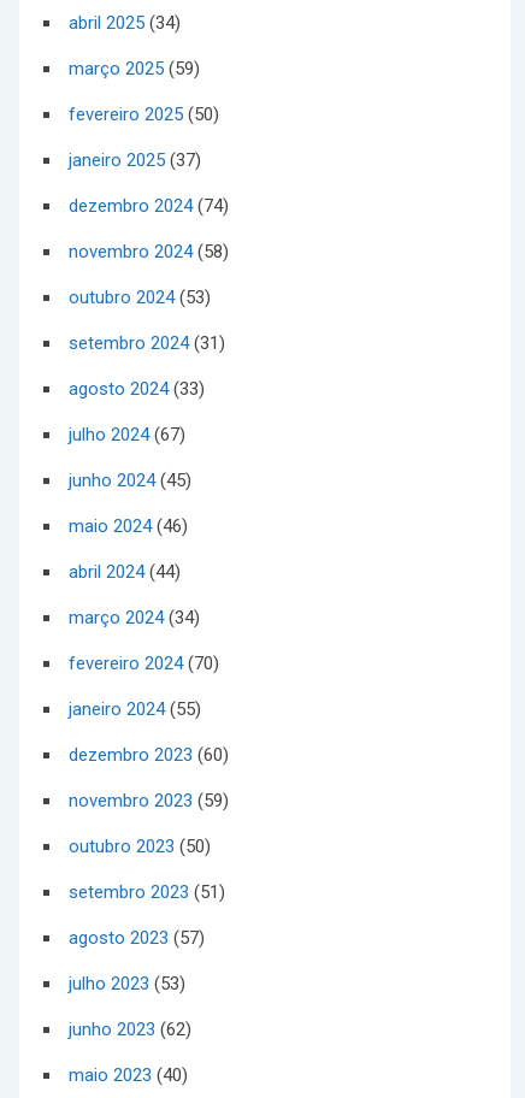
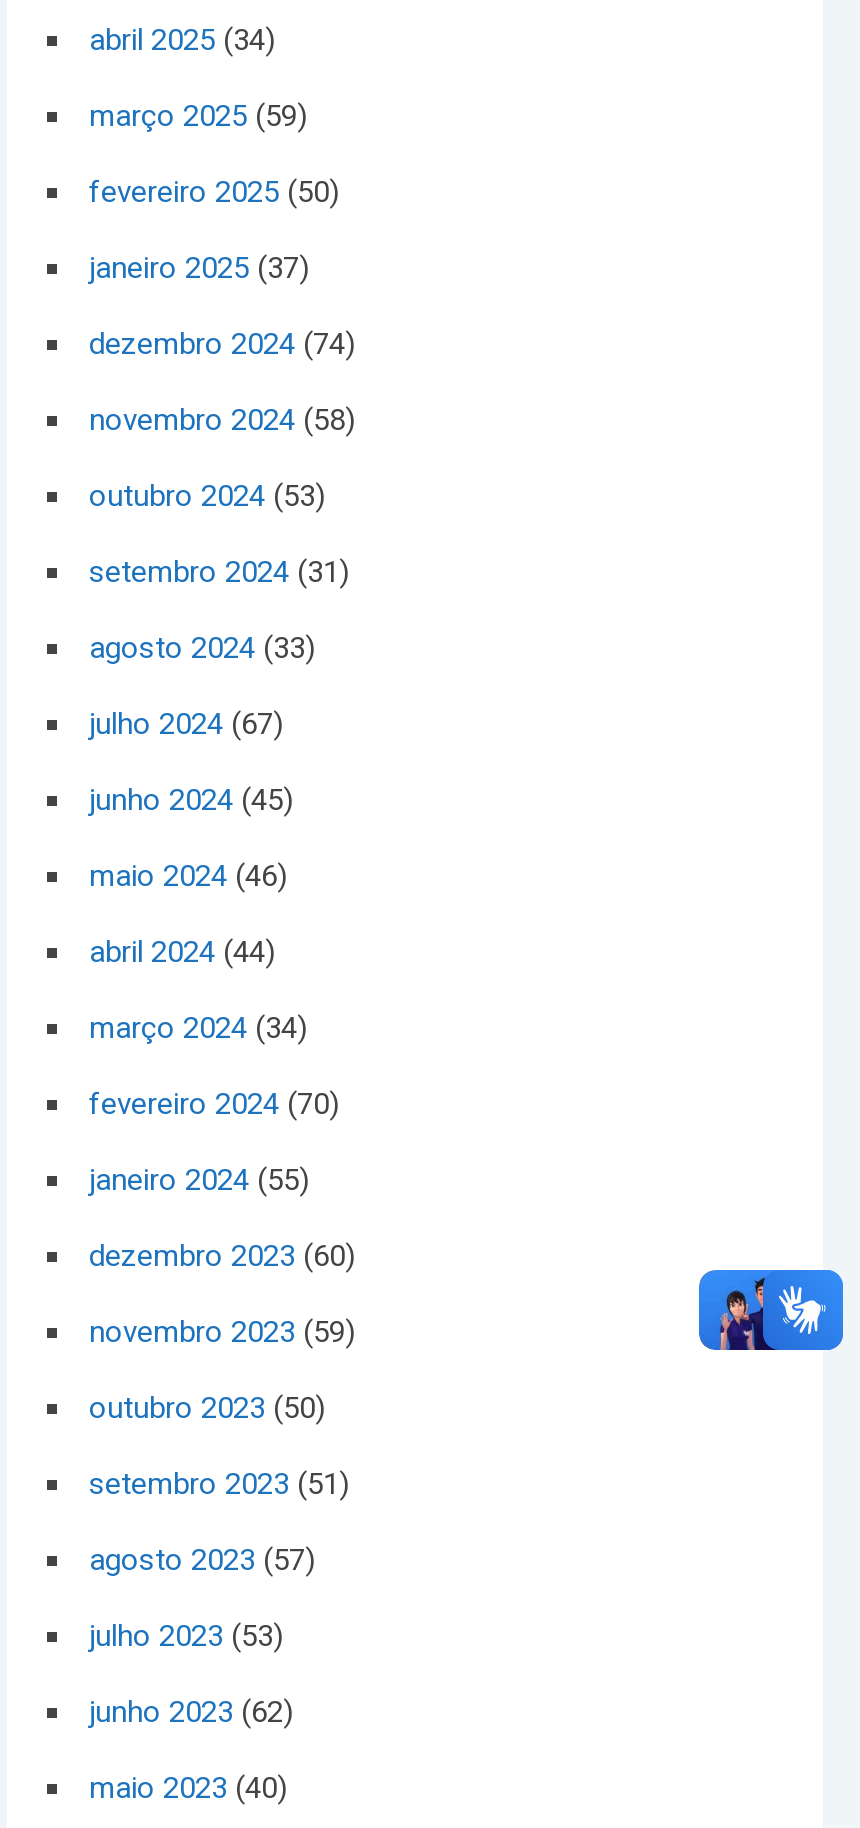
none -> [697,1268,845,1352] [image]

